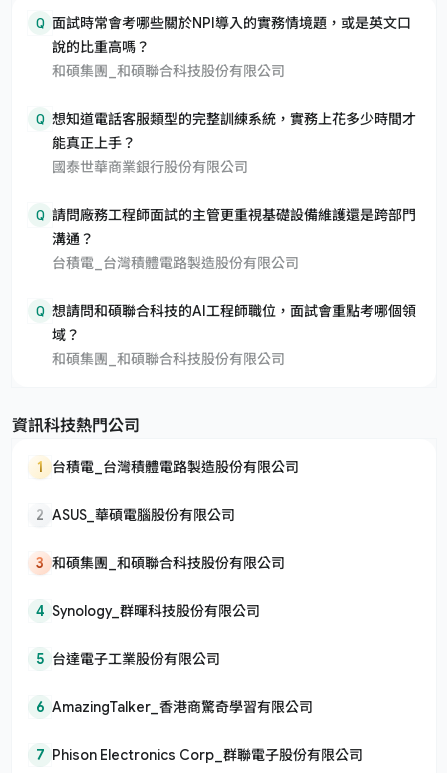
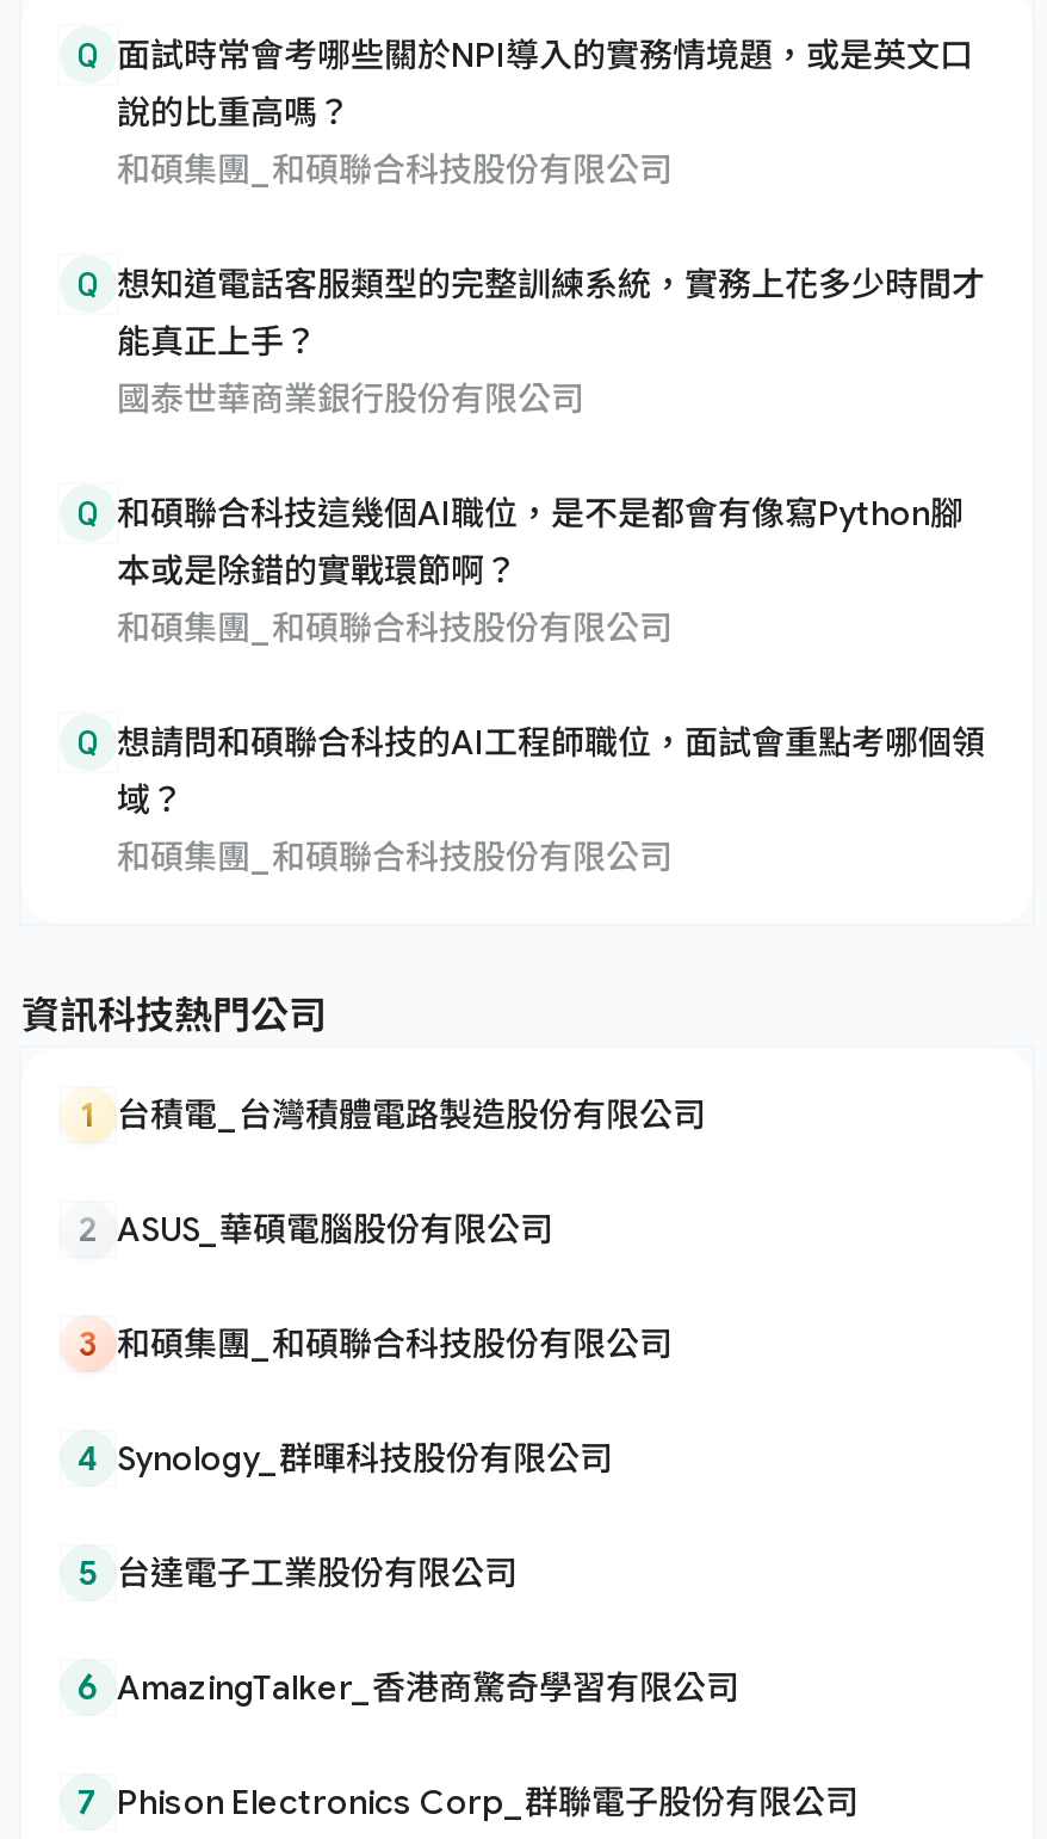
[35,206,416,271] Q 請問廠務工程師面試的主管更重視基礎設備維護還是跨部門 | 溝通？ | 台積電_台灣積體電路製造股份有限公司 -> [78,491,964,647] Q 和碩聯合科技這幾個AI職位，是不是都會有像寫Python腳 | 本或是除錯的實戰環節啊？ | 和碩集團_和碩聯合科技股份有限公司

